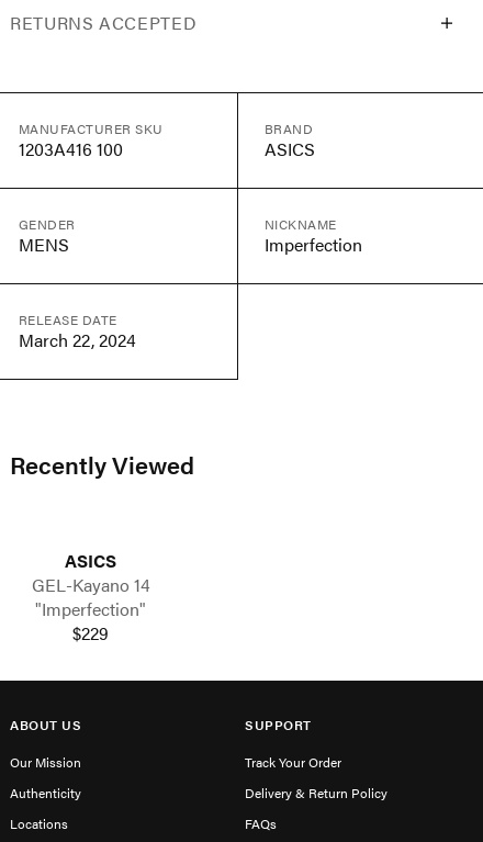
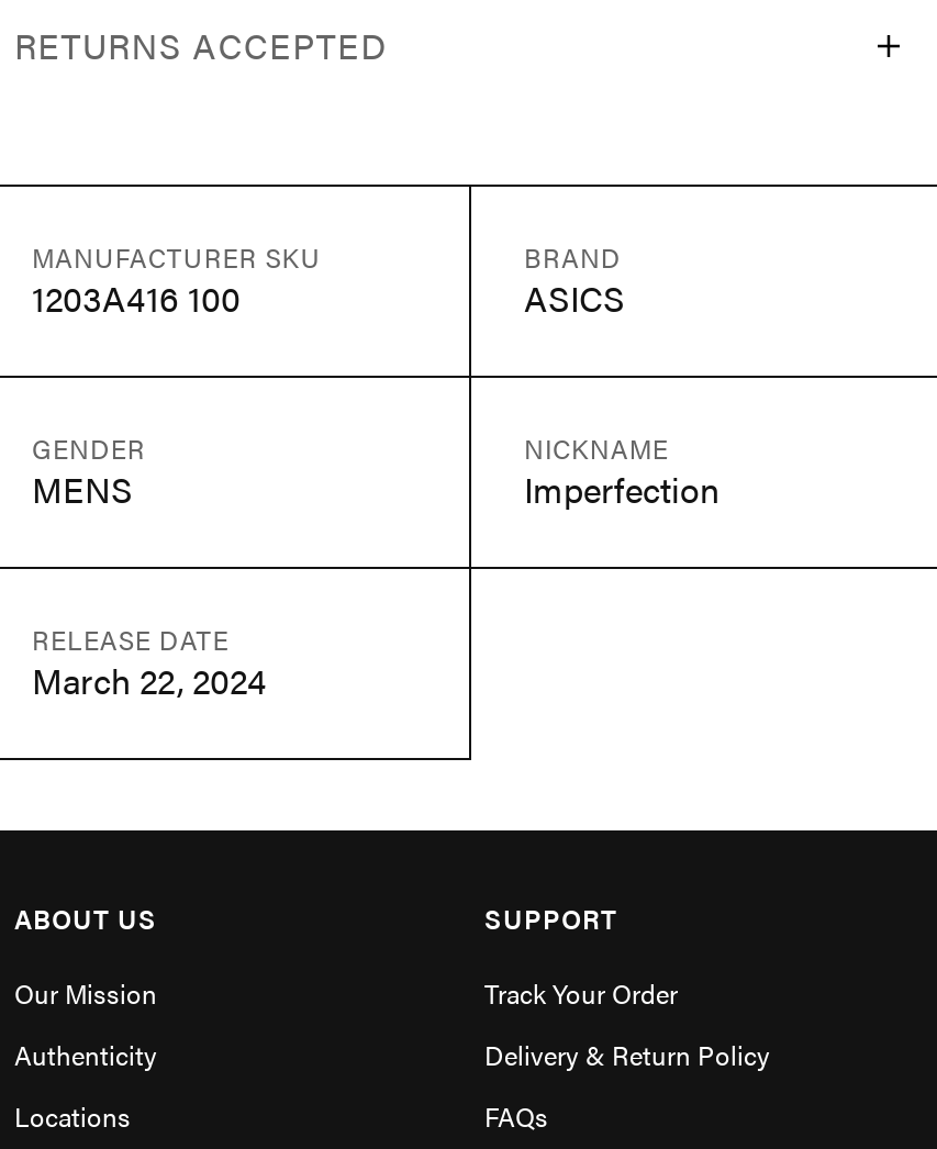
[10,447,194,646] Recently Viewed | ASICS | GEL-Kayano 14 | "Imperfection" | $229 -> none

